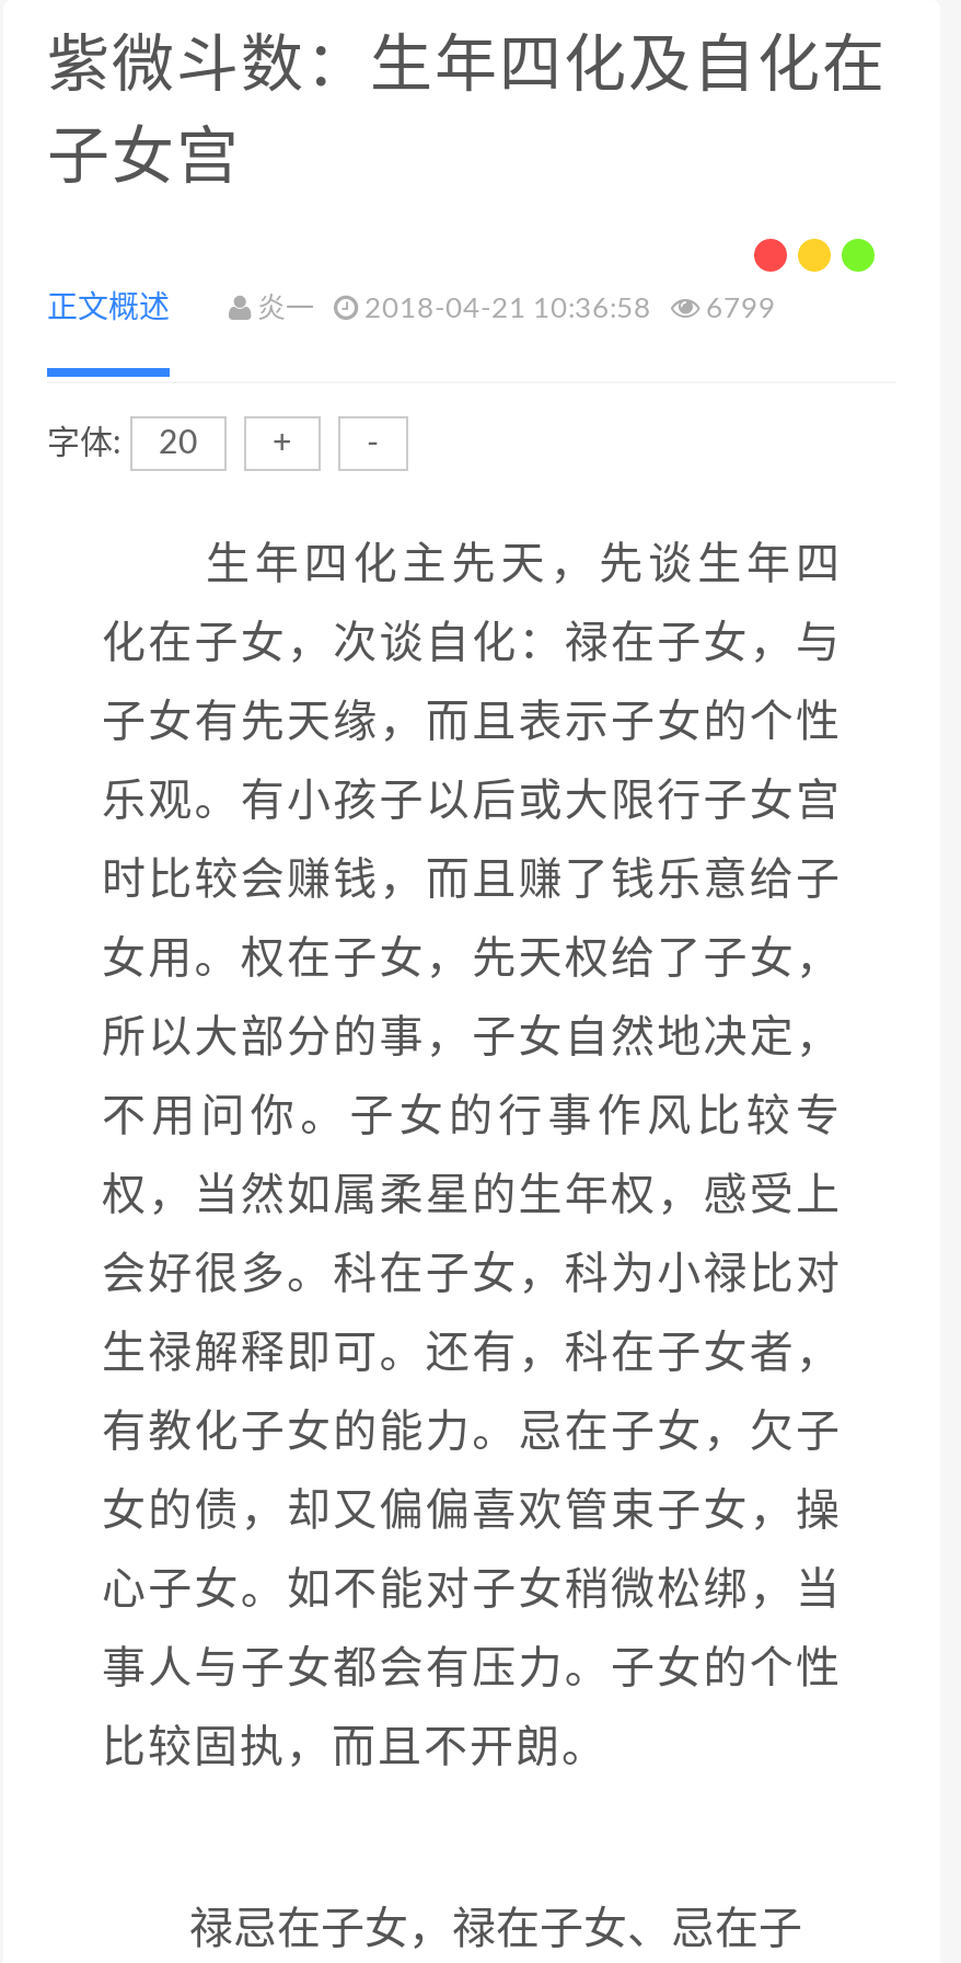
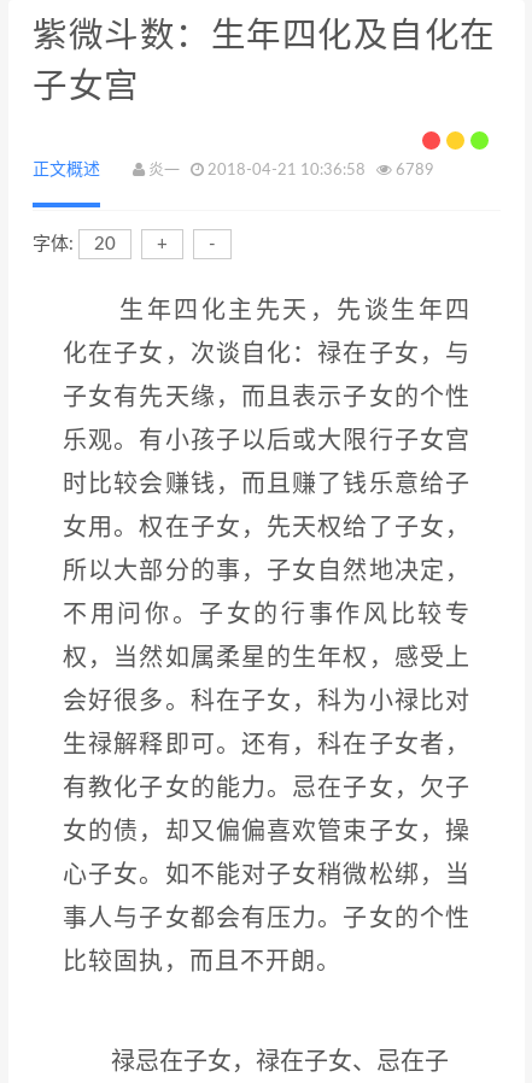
[257,296,776,324] 炎一 2018-04-21 10:36:58 6799 -> [148,163,434,178] 炎一 2018-04-21 10:36:58 6789

